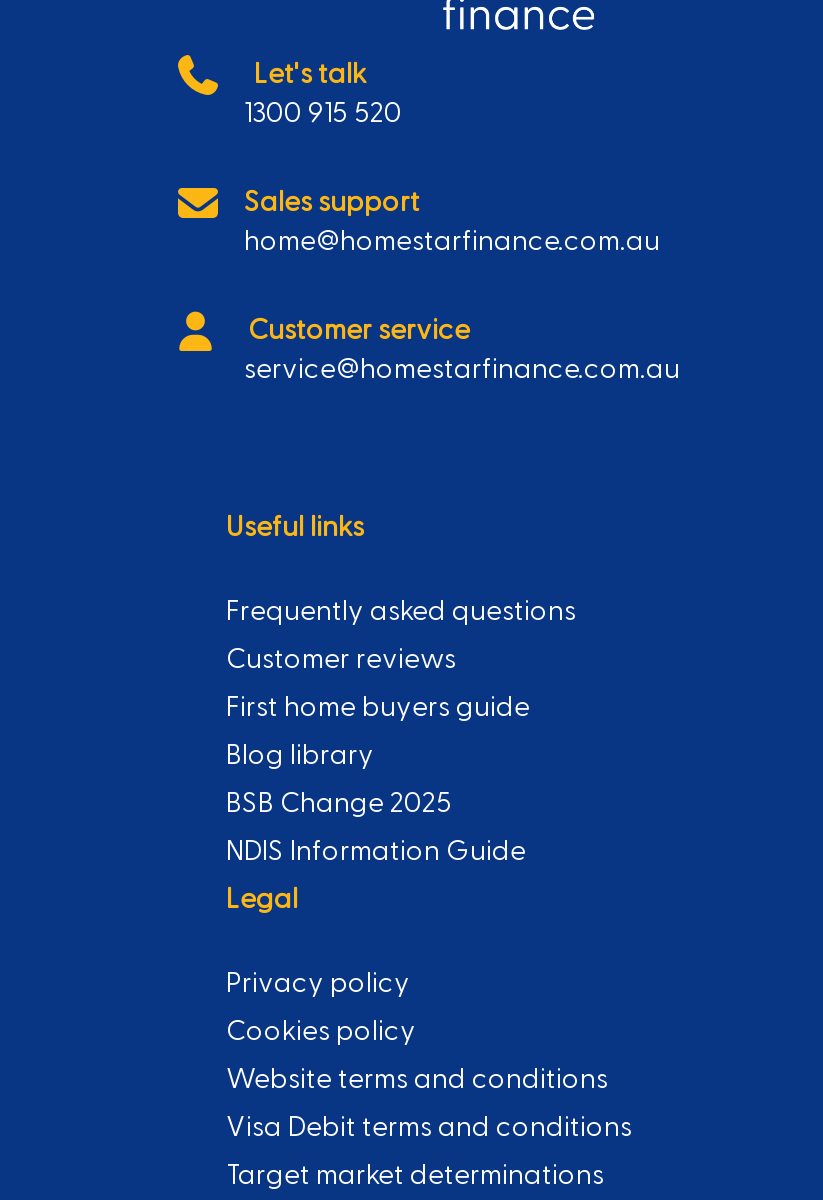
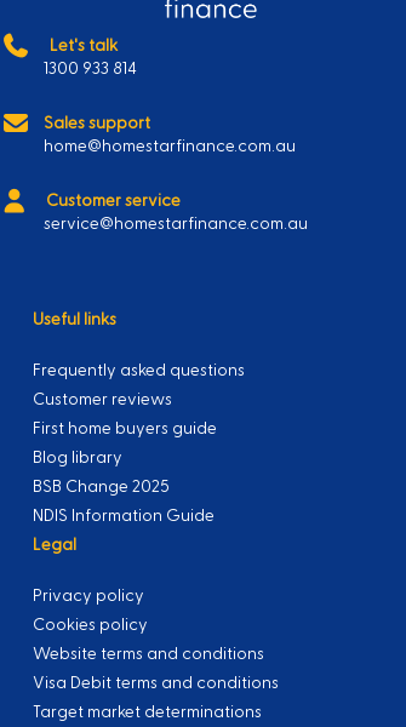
[244,93,402,131] 1300 915 520 -> [44,57,138,80] 1300 933 814

